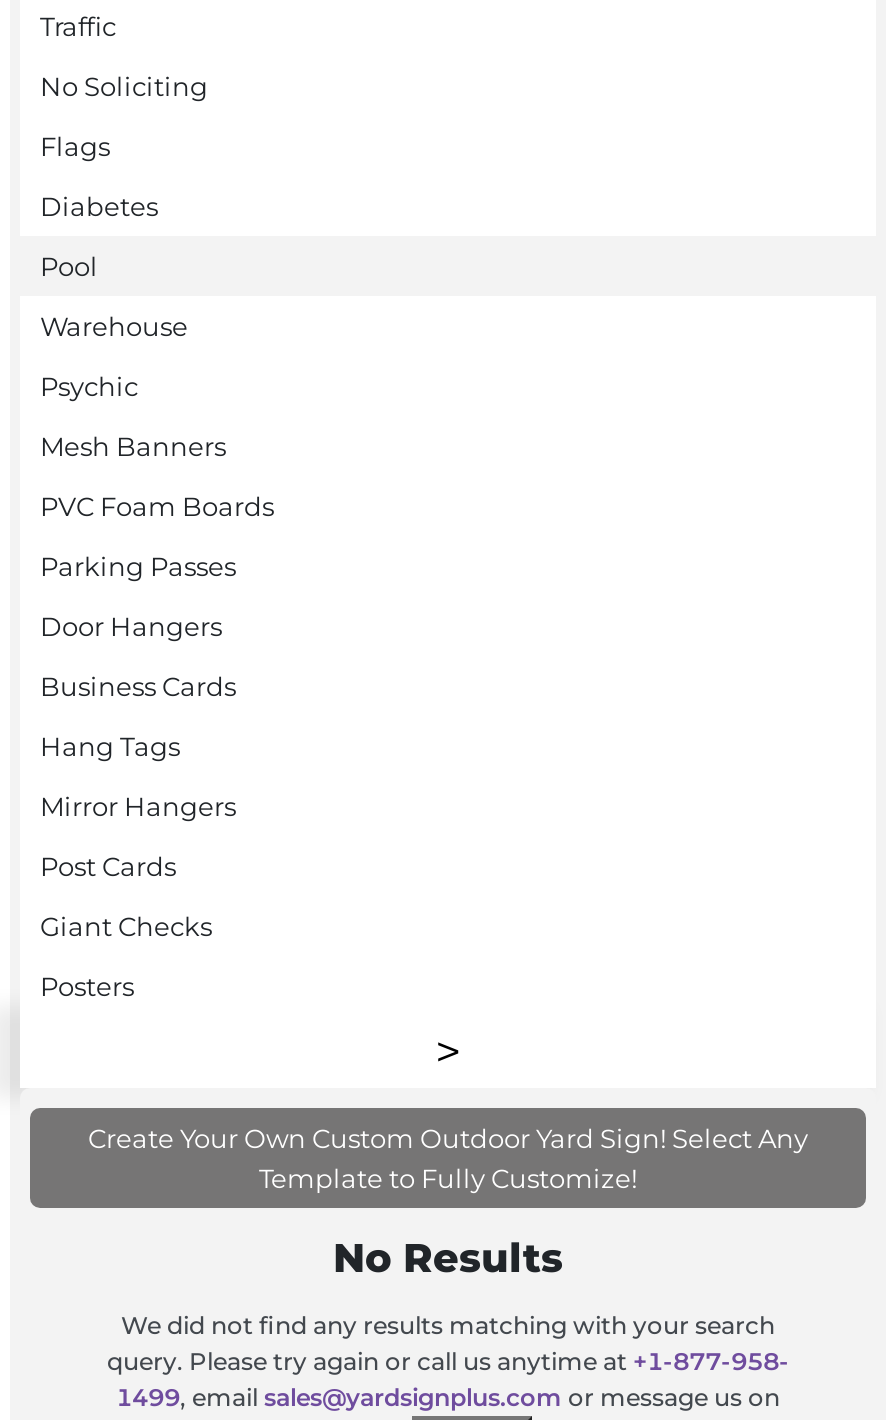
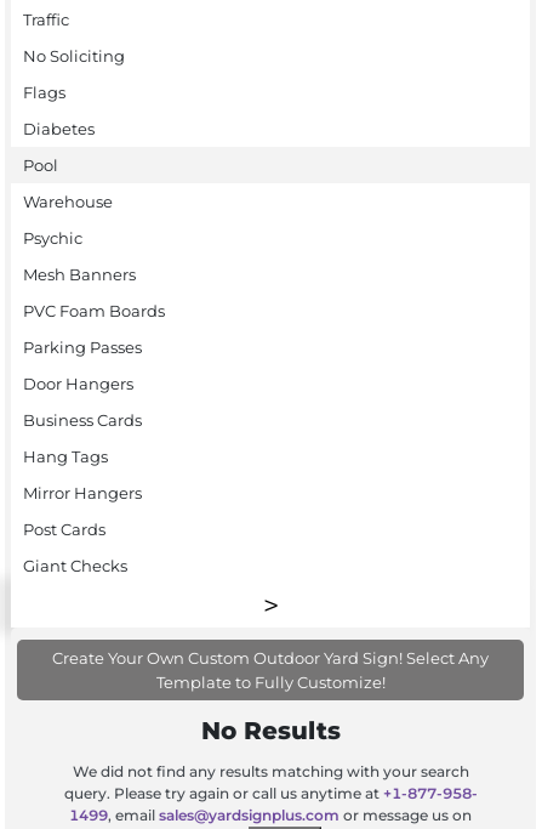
[40,969,134,1001] Posters -> none

